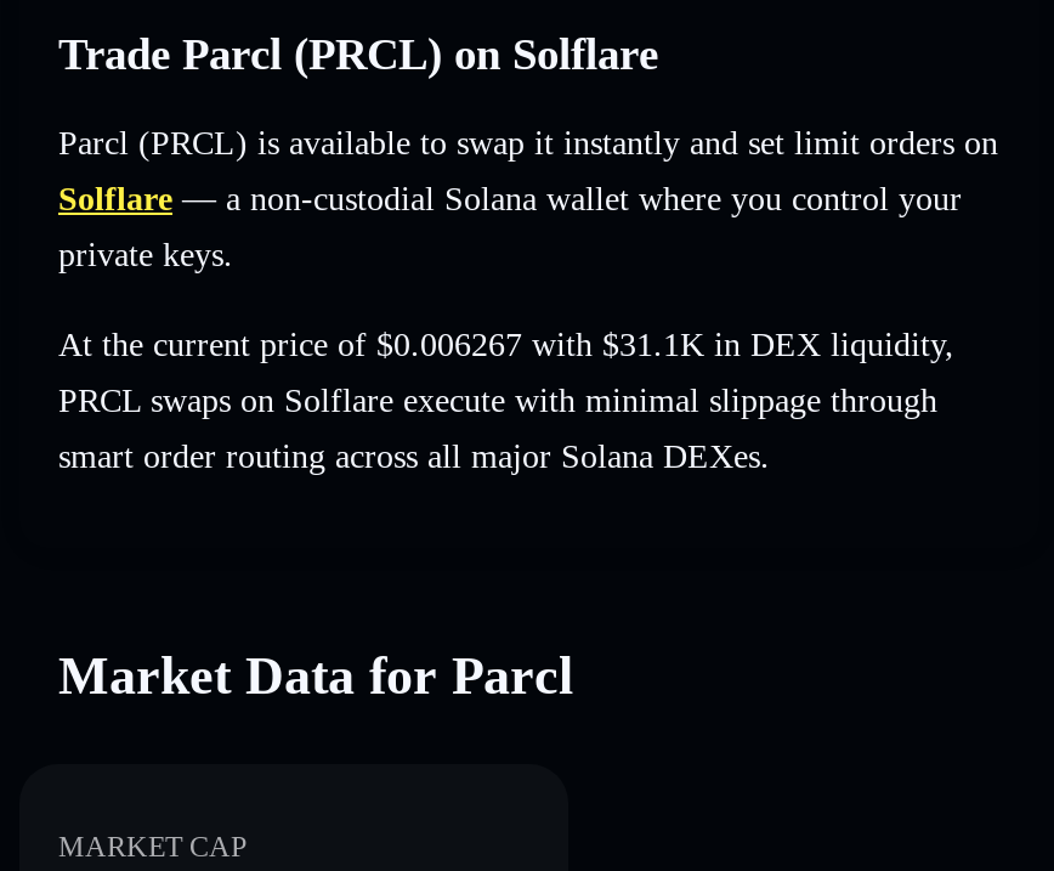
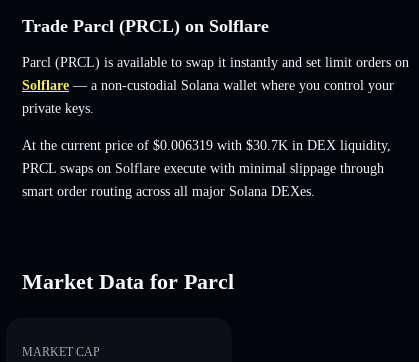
[58,327,954,364] At the current price of $0.006267 with $31.1K in DEX liquidity, -> [22,138,391,153] At the current price of $0.006319 with $30.7K in DEX liquidity,

